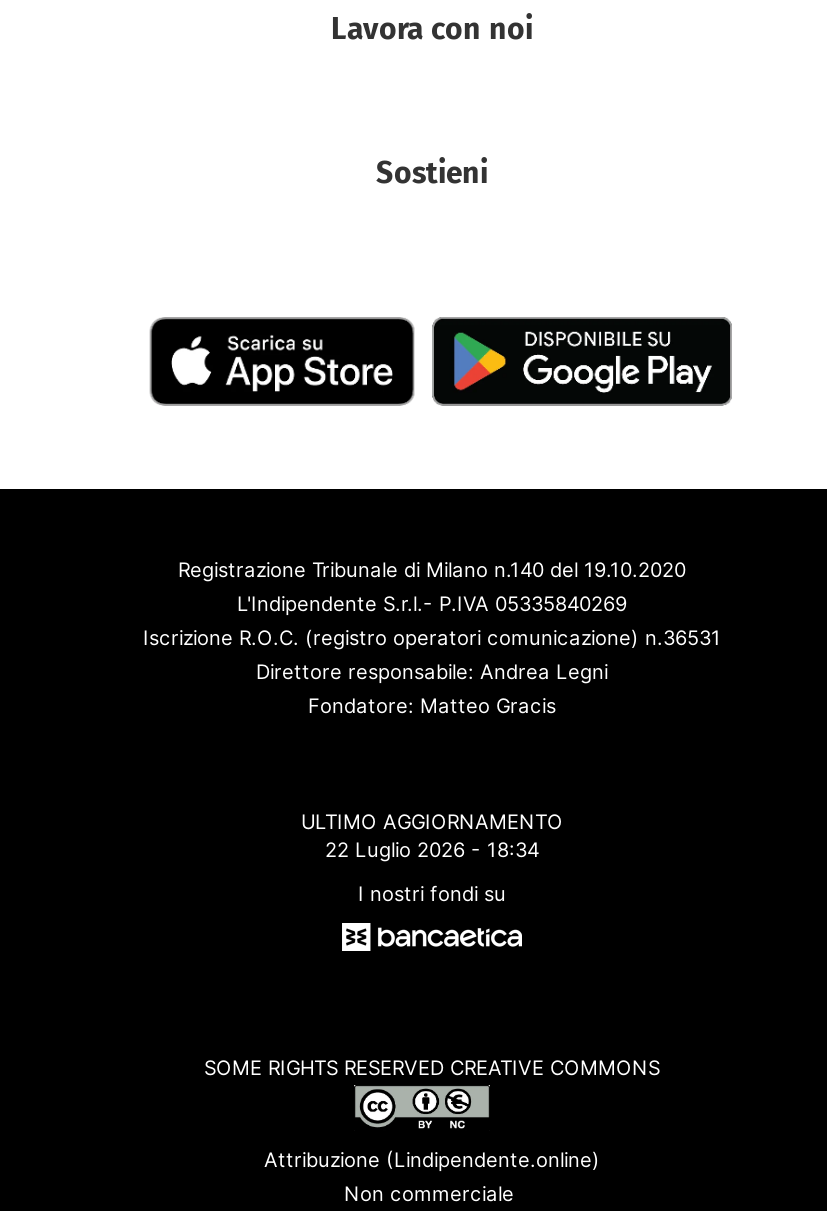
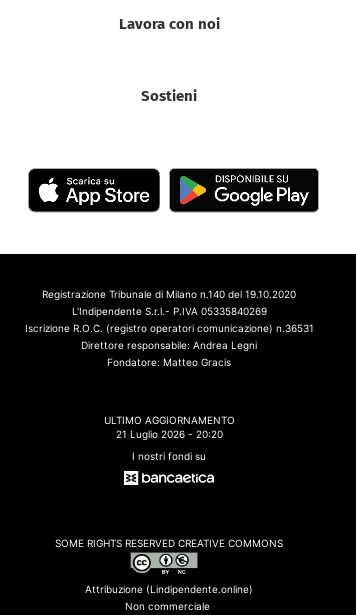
[325,838,539,862] 22 Luglio 2026 - 18:34 -> [115,428,222,440] 21 Luglio 2026 - 20:20

